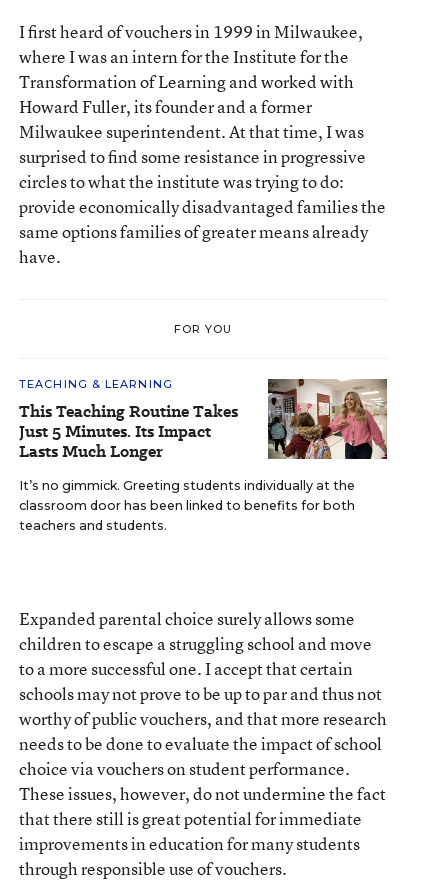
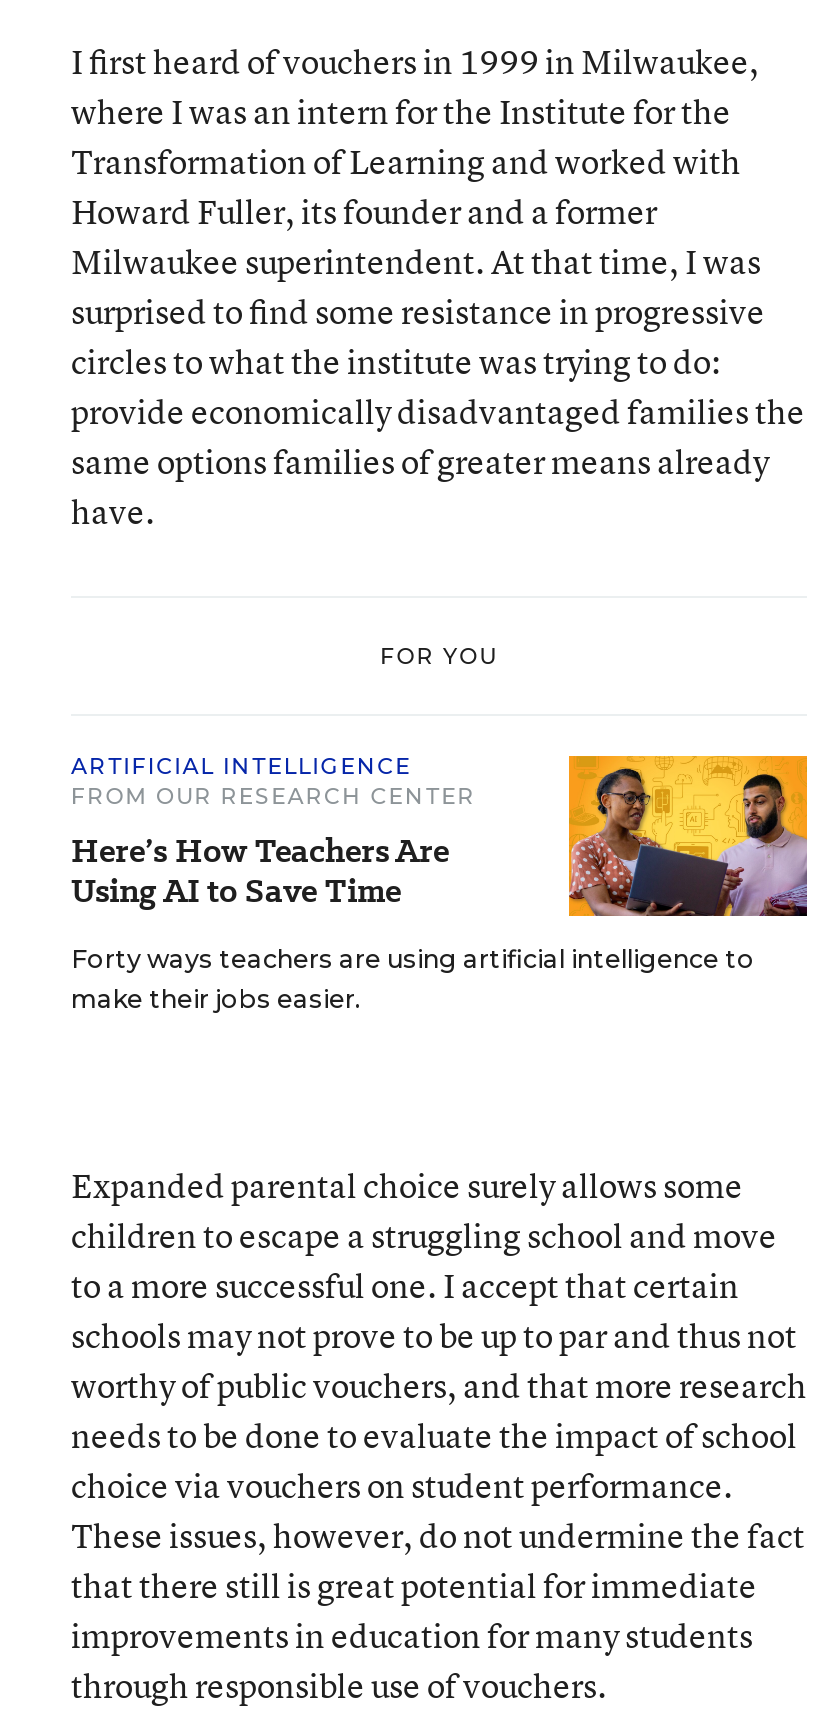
[19,377,238,463] TEACHING & LEARNING | This Teaching Routine Takes | Just 5 Minutes. Its Impact | Lasts Much Longer -> [71,752,476,914] ARTIFICIAL INTELLIGENCE | FROM OUR RESEARCH CENTER | Here’s How Teachers Are | Using AI to Save Time
[19,378,388,533] [image] | It’s no gimmick. Greeting students individually at the | classroom door has been linked to benefits for both | teachers and students. -> [71,754,809,1014] [image] | Forty ways teachers are using artificial intelligence to | make their jobs easier.

